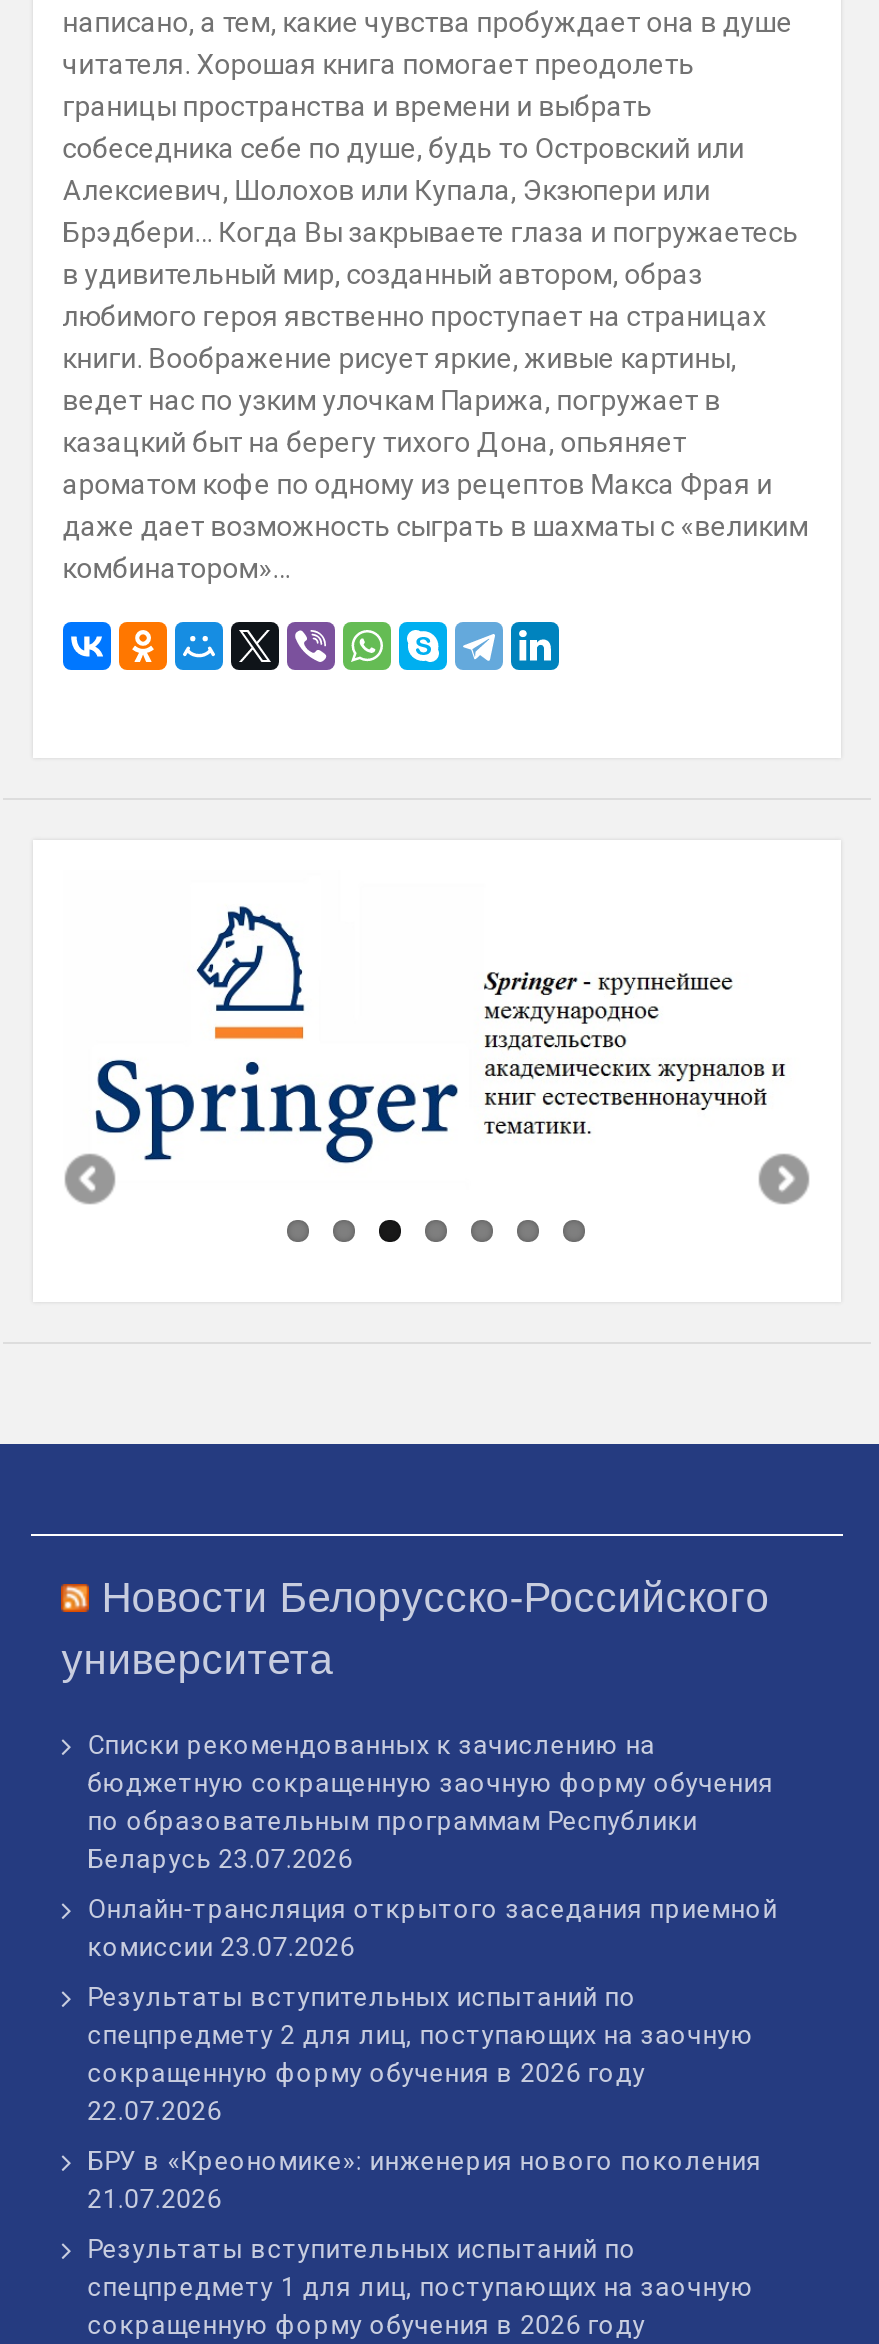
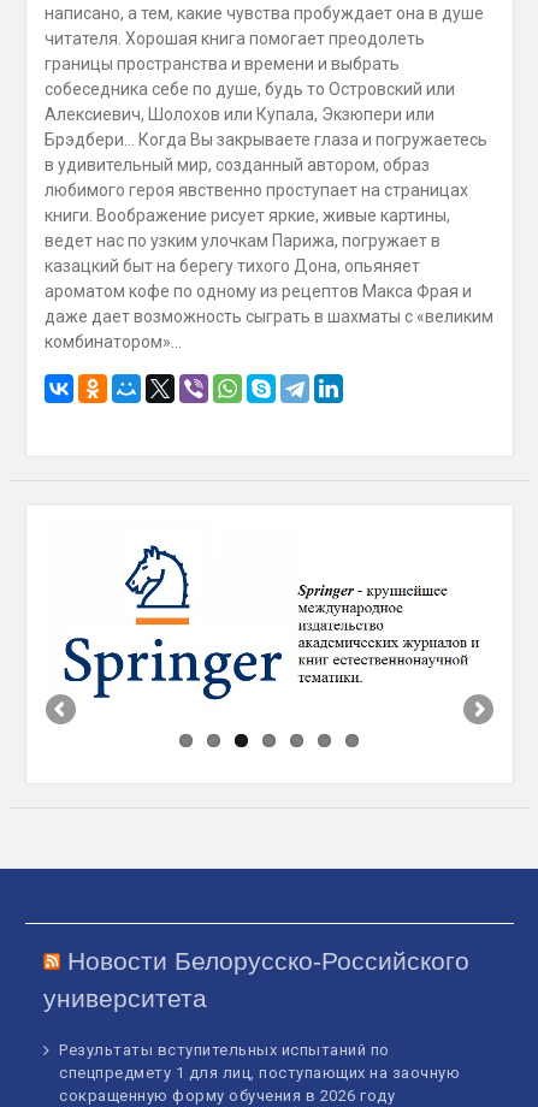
[88,1729,778,2213] Списки рекомендованных к зачислению на | бюджетную сокращенную заочную форму обучения | по образовательным программам Республики | Беларусь 23.07.2026 | Онлайн-трансляция открытого заседания приемной | комиссии 23.07.2026 | Результаты вступительных испытаний по | спецпредмету 2 для лиц, поступающих на заочную | сокращенную форму обучения в 2026 году | 22.07.2026 | БРУ в «Креономике»: инженерия нового поколения | 21.07.2026 -> none

